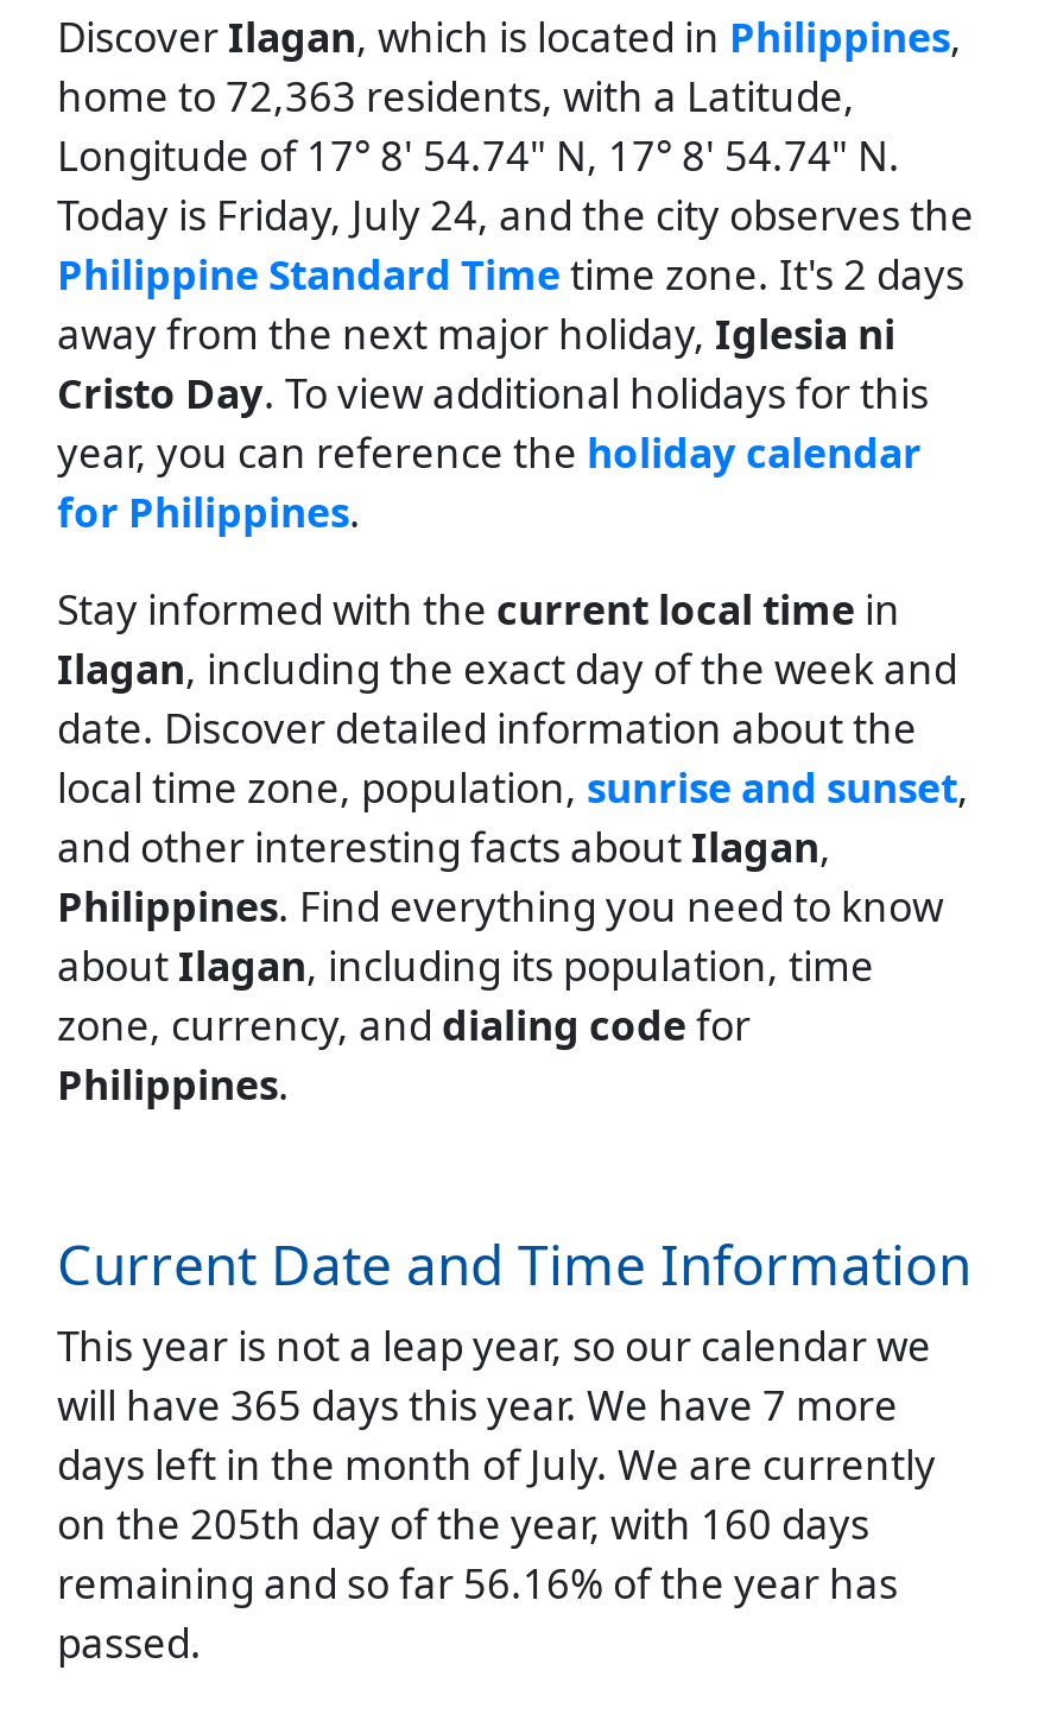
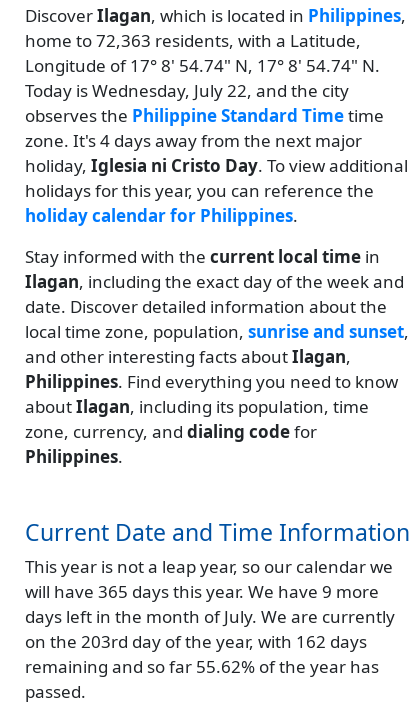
[57,188,974,539] Today is Friday, July 24, and the city observes the | Philippine Standard Time time zone. It's 2 days | away from the next major holiday, Iglesia ni | Cristo Day. To view additional holidays for this | year, you can reference the holiday calendar | for Philippines. -> [25,79,408,227] Today is Wednesday, July 22, and the city | observes the Philippine Standard Time time | zone. It's 4 days away from the next major | holiday, Iglesia ni Cristo Day. To view additional | holidays for this year, you can reference the | holiday calendar for Philippines.
[57,1378,898,1432] will have 365 days this year. We have 7 more -> [25,580,379,603] will have 365 days this year. We have 9 more
[57,1497,869,1551] on the 205th day of the year, with 160 days -> [25,630,367,653] on the 203rd day of the year, with 162 days
[57,1556,898,1611] remaining and so far 56.16% of the year has -> [25,655,379,678] remaining and so far 55.62% of the year has

